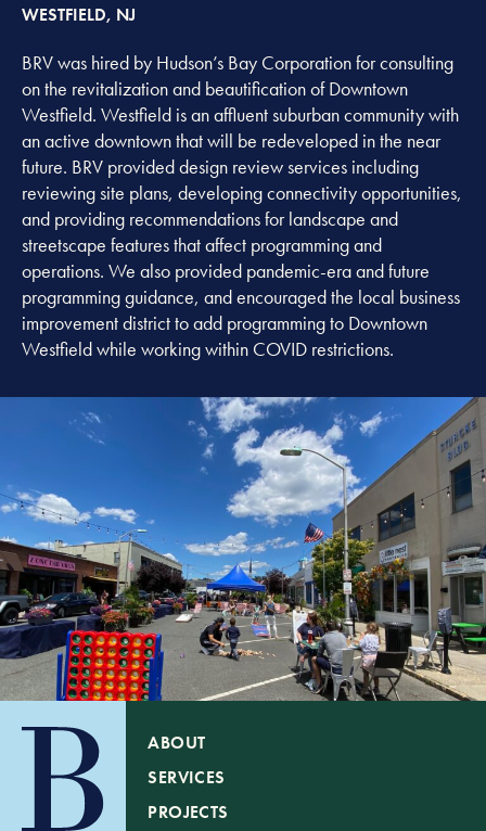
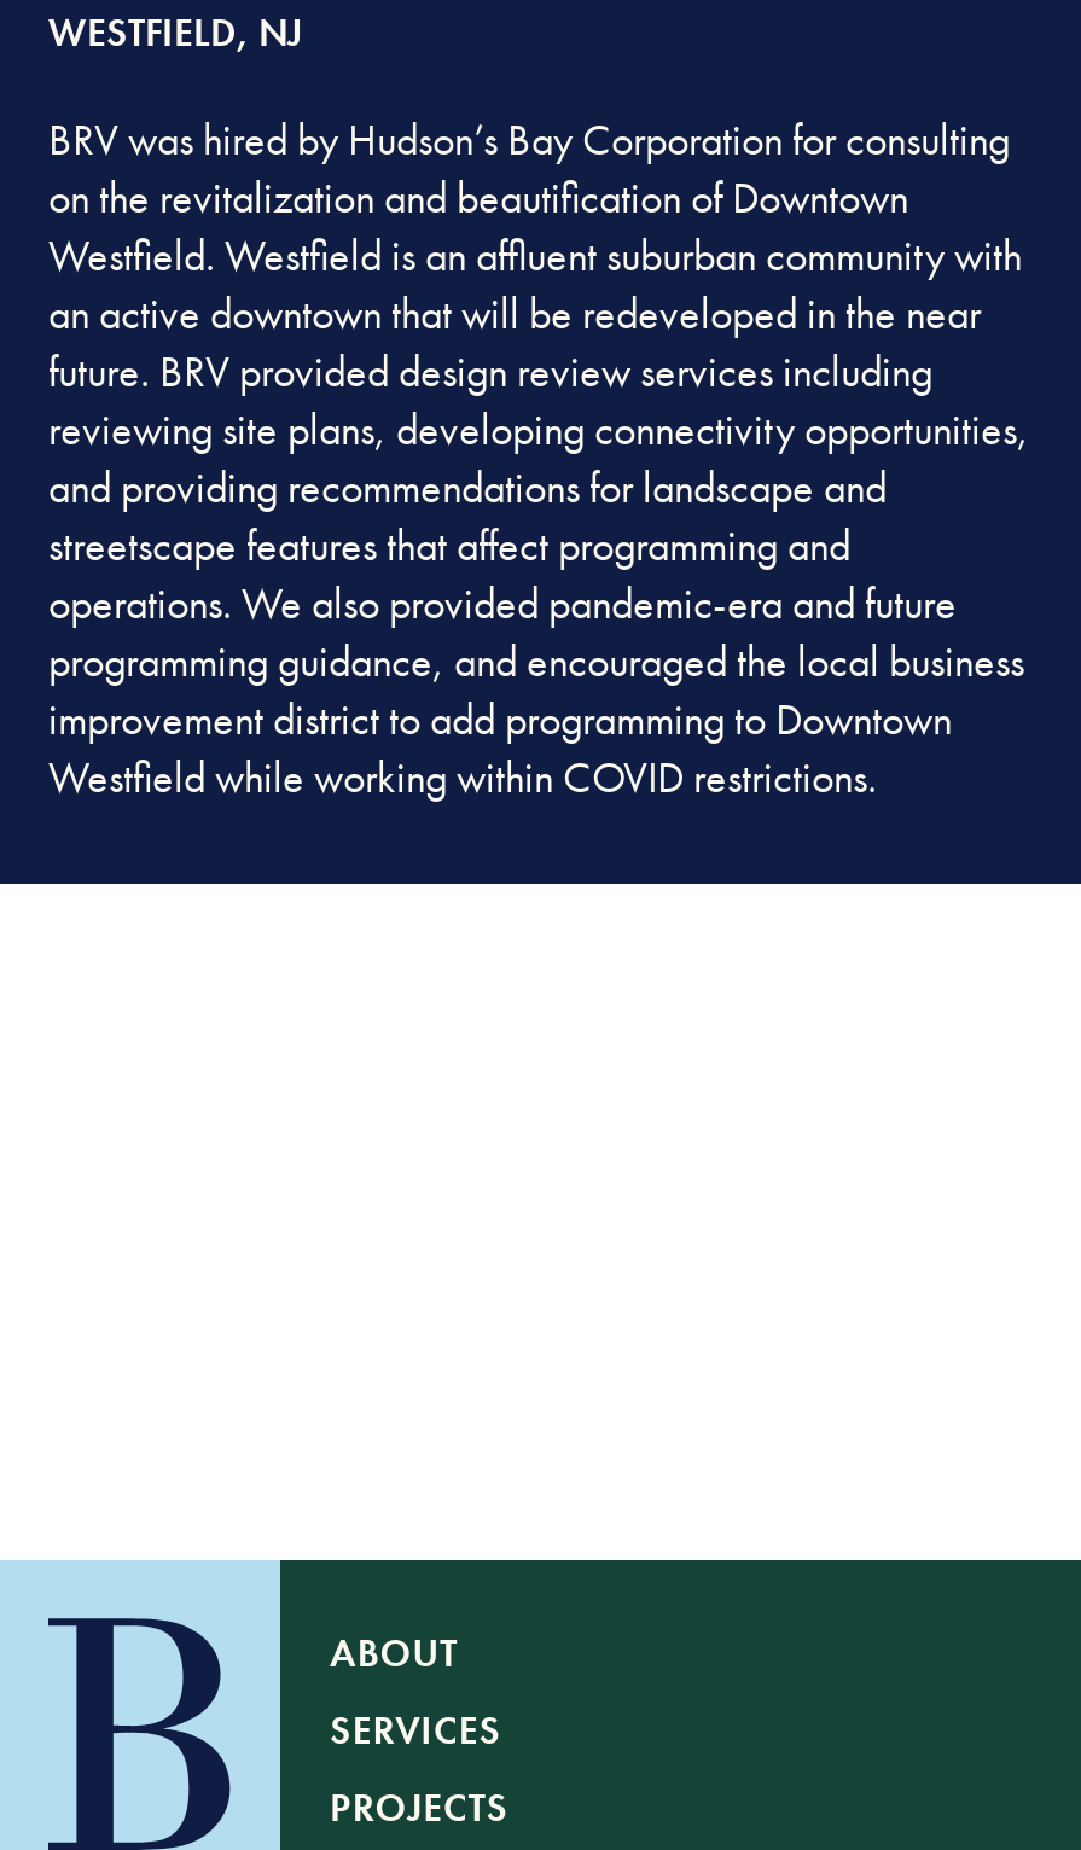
[3,396,483,702] [image] -> none

